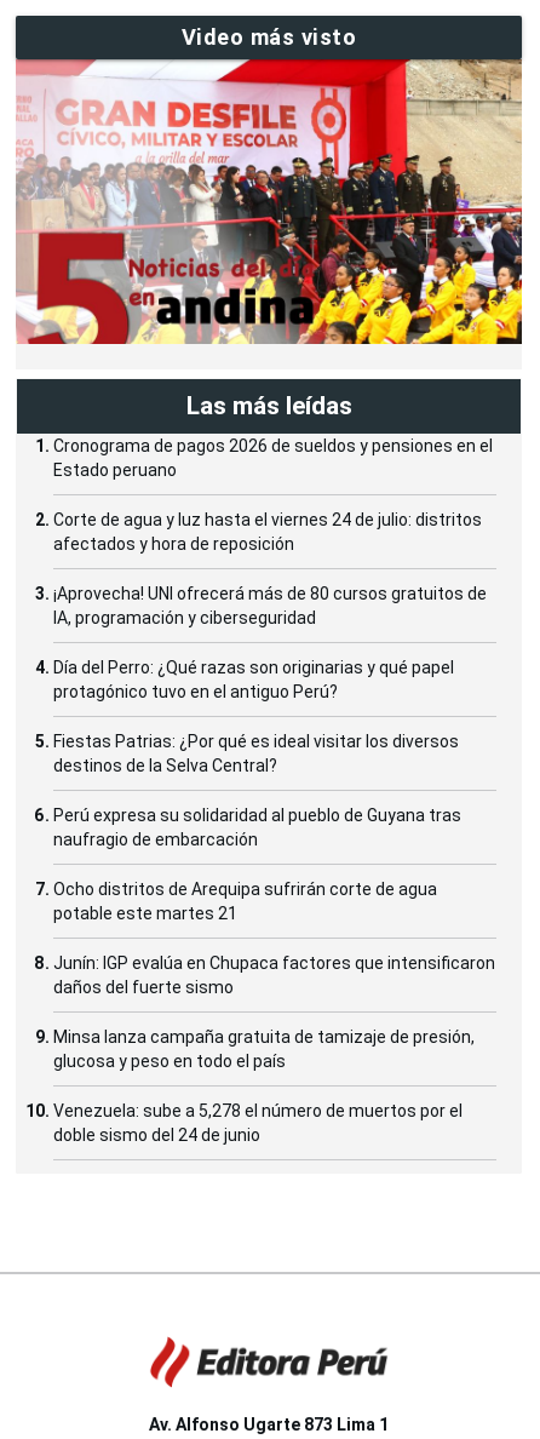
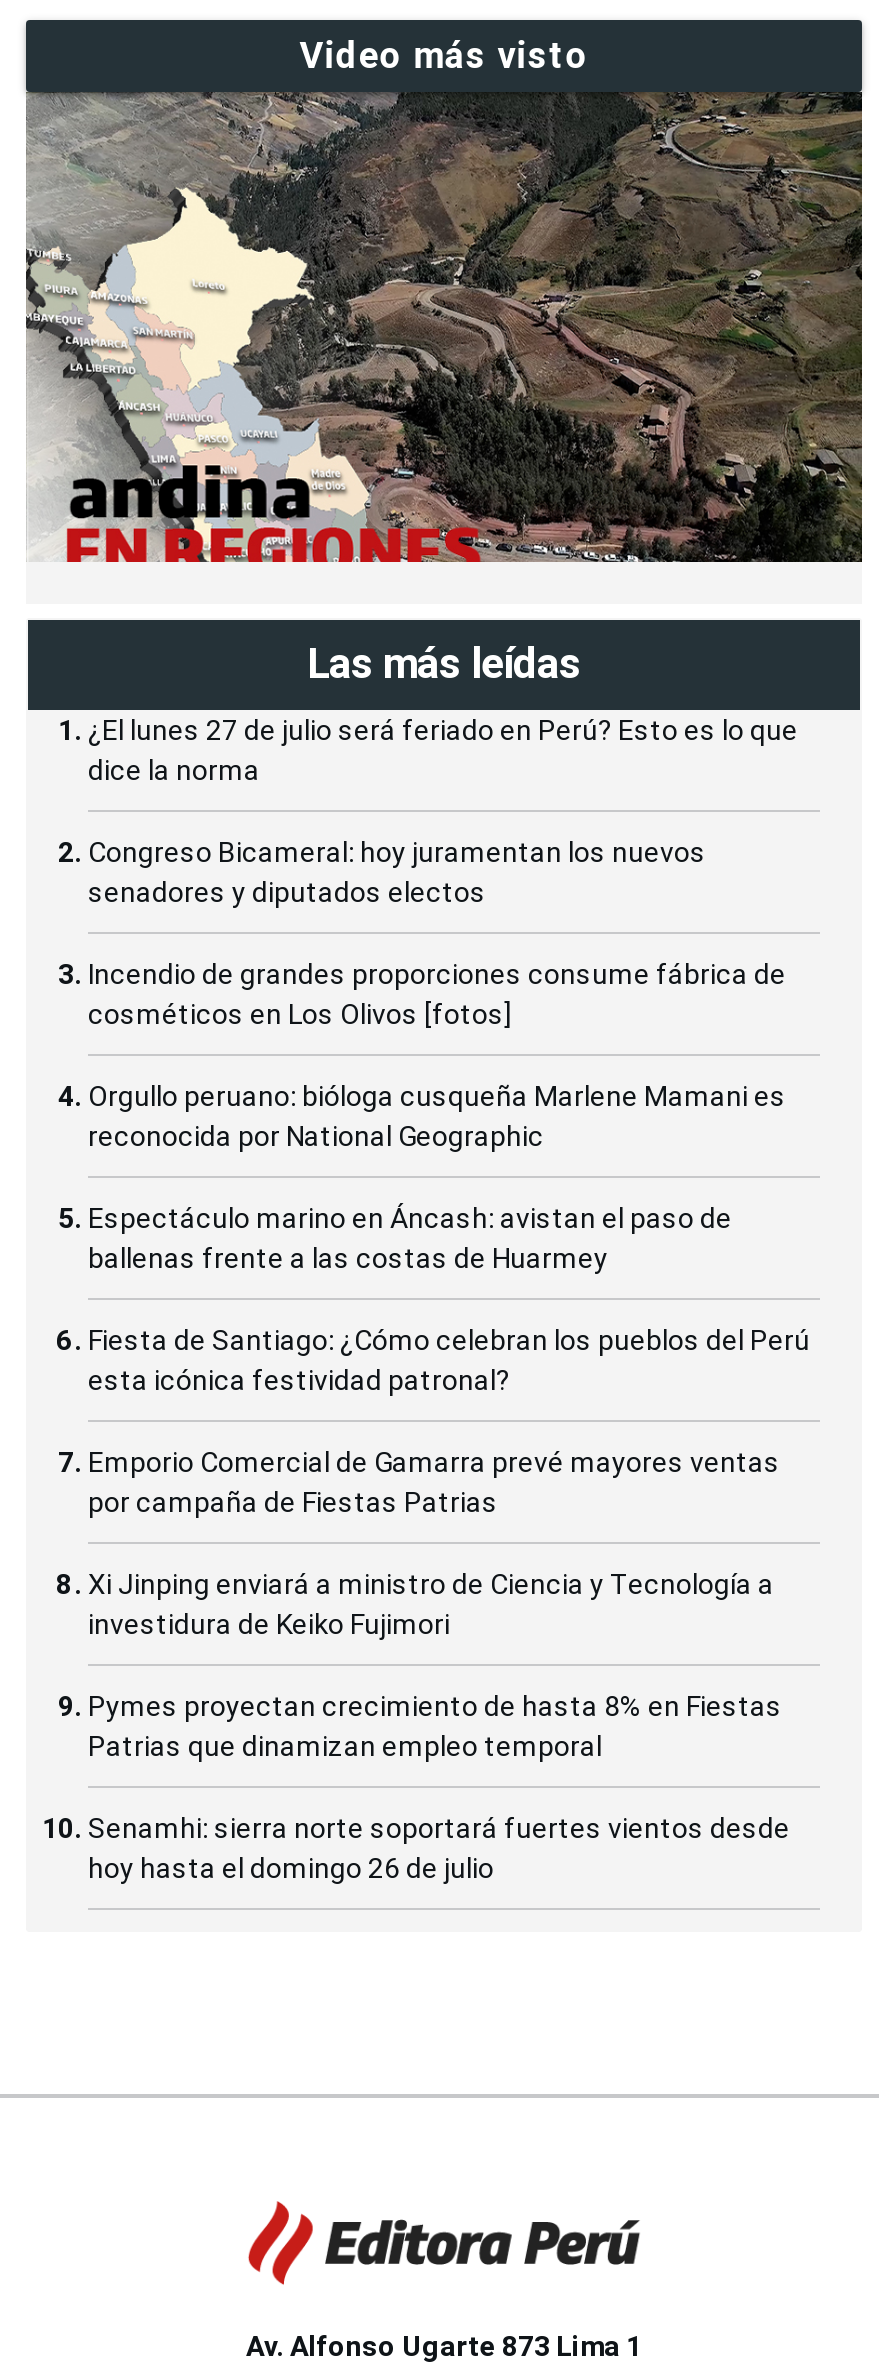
[16,58,523,345] [image] -> [24,92,864,564] [image]
[53,437,493,480] Cronograma de pagos 2026 de sueldos y pensiones en el | Estado peruano -> [88,715,798,787] ¿El lunes 27 de julio será feriado en Perú? Esto es lo que | dice la norma
[53,510,482,554] Corte de agua y luz hasta el viernes 24 de julio: distritos | afectados y hora de reposición -> [88,837,706,909] Congreso Bicameral: hoy juramentan los nuevos | senadores y diputados electos
[53,584,487,628] ¡Aprovecha! UNI ofrecerá más de 80 cursos gratuitos de | IA, programación y ciberseguridad -> [88,959,786,1031] Incendio de grandes proporciones consume fábrica de | cosméticos en Los Olivos [fotos]
[53,658,454,702] Día del Perro: ¿Qué razas son originarias y qué papel | protagónico tuvo en el antiguo Perú? -> [88,1081,786,1153] Orgullo peruano: bióloga cusqueña Marlene Mamani es | reconocida por National Geographic
[53,732,459,776] Fiestas Patrias: ¿Por qué es ideal visitar los diversos | destinos de la Selva Central? -> [88,1203,732,1275] Espectáculo marino en Áncash: avistan el paso de | ballenas frente a las costas de Huarmey
[53,806,461,850] Perú expresa su solidaridad al pueblo de Guyana tras | naufragio de embarcación -> [88,1325,810,1397] Fiesta de Santiago: ¿Cómo celebran los pueblos del Perú | esta icónica festividad patronal?
[53,880,437,923] Ocho distritos de Arequipa sufrirán corte de agua | potable este martes 21 -> [88,1447,780,1519] Emporio Comercial de Gamarra prevé mayores ventas | por campaña de Fiestas Patrias
[53,954,495,997] Junín: IGP evalúa en Chupaca factores que intensificaron | daños del fuerte sismo -> [88,1569,774,1641] Xi Jinping enviará a ministro de Ciencia y Tecnología a | investidura de Keiko Fujimori
[53,1028,475,1071] Minsa lanza campaña gratuita de tamizaje de presión, | glucosa y peso en todo el país -> [88,1691,782,1763] Pymes proyectan crecimiento de hasta 8% en Fiestas | Patrias que dinamizan empleo temporal
[53,1102,463,1145] Venezuela: sube a 5,278 el número de muertos por el | doble sismo del 24 de junio -> [88,1813,790,1885] Senamhi: sierra norte soportará fuertes vientos desde | hoy hasta el domingo 26 de julio

